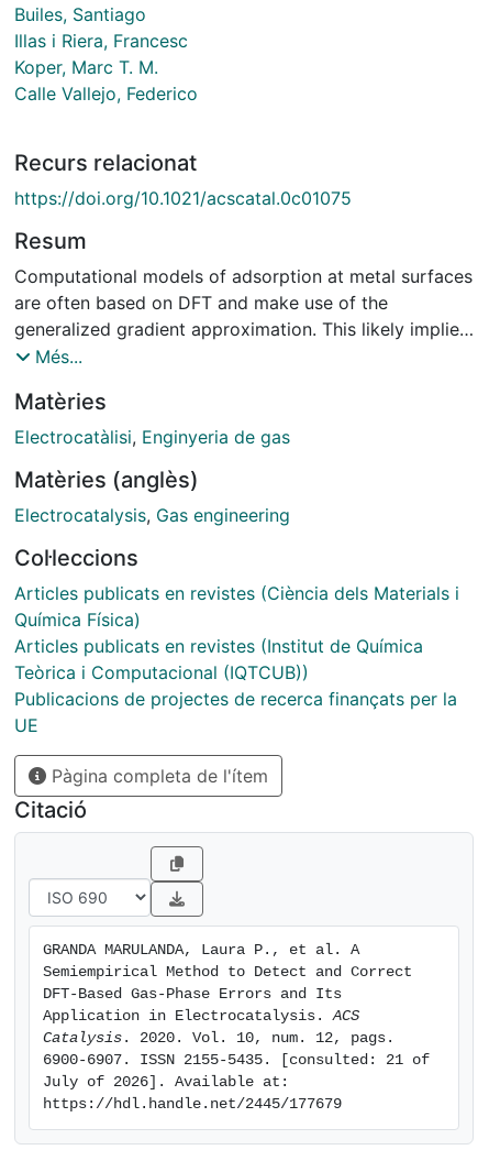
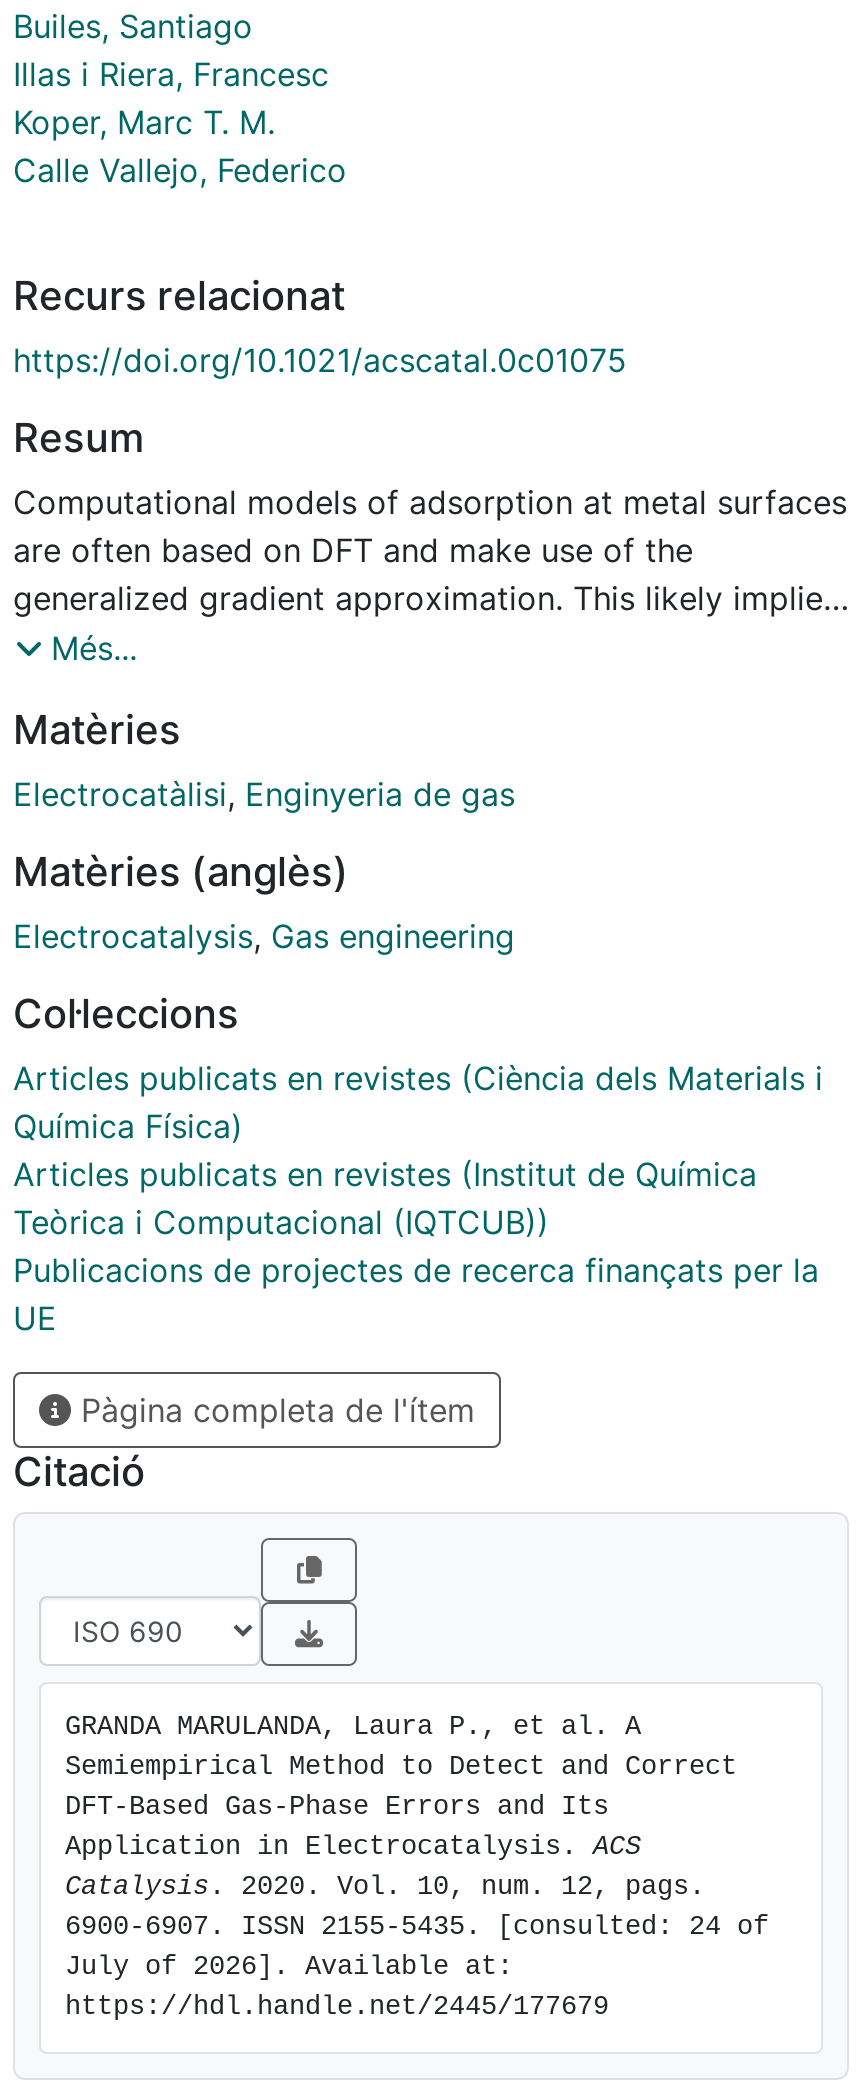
[43,1052,430,1069] 6900-6907. ISSN 2155-5435. [consulted: 21 of -> [65,1913,769,1943] 6900-6907. ISSN 2155-5435. [consulted: 24 of

